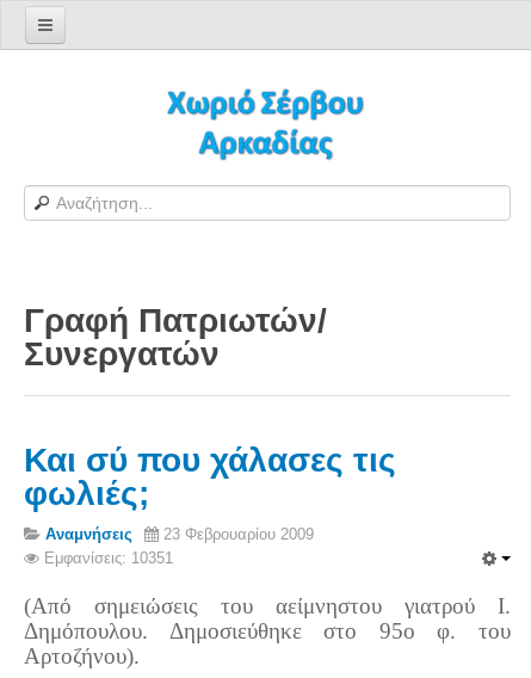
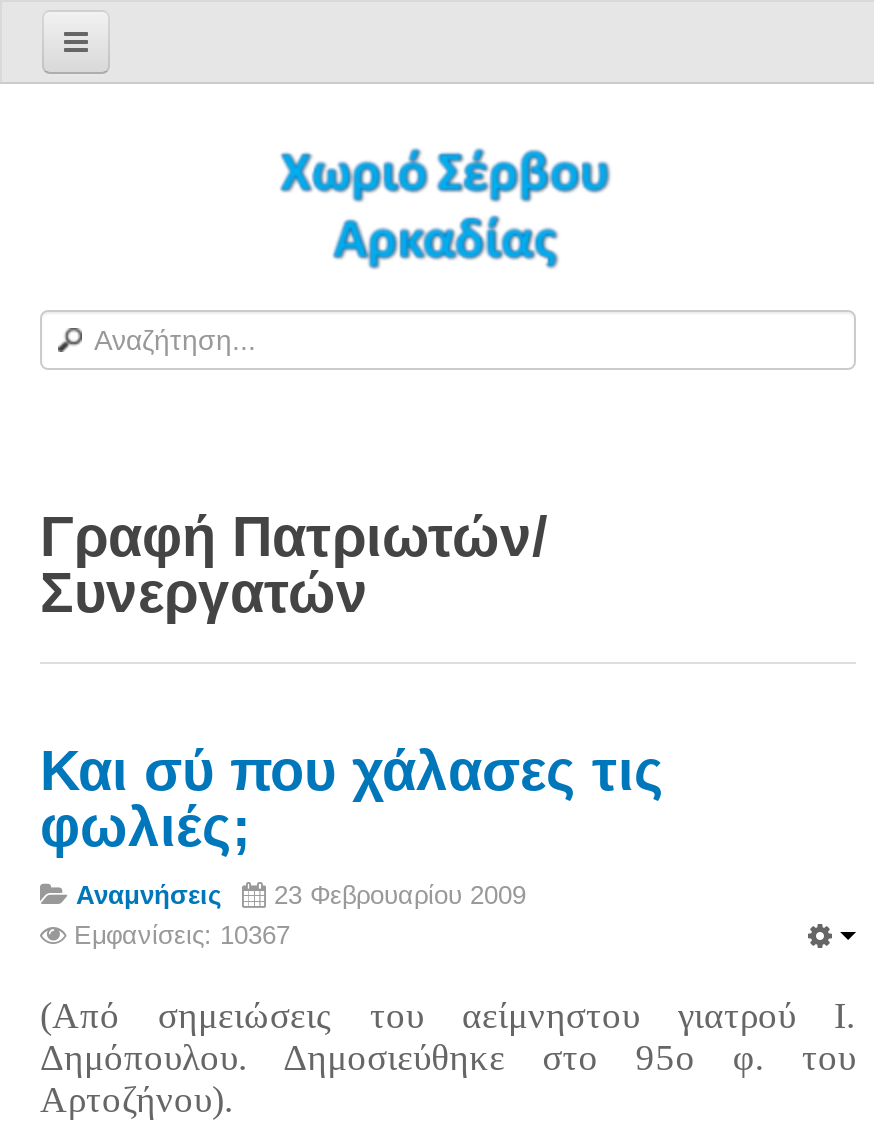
[44,549,173,567] Εμφανίσεις: 10351 -> [74,920,290,950] Εμφανίσεις: 10367

